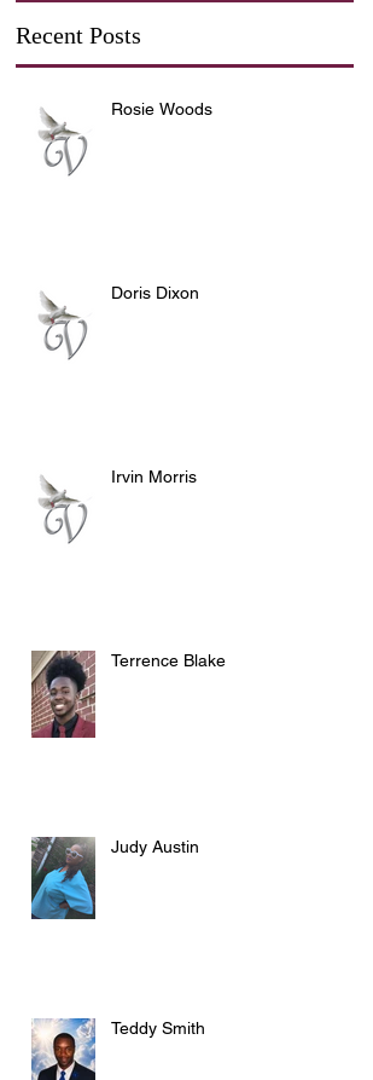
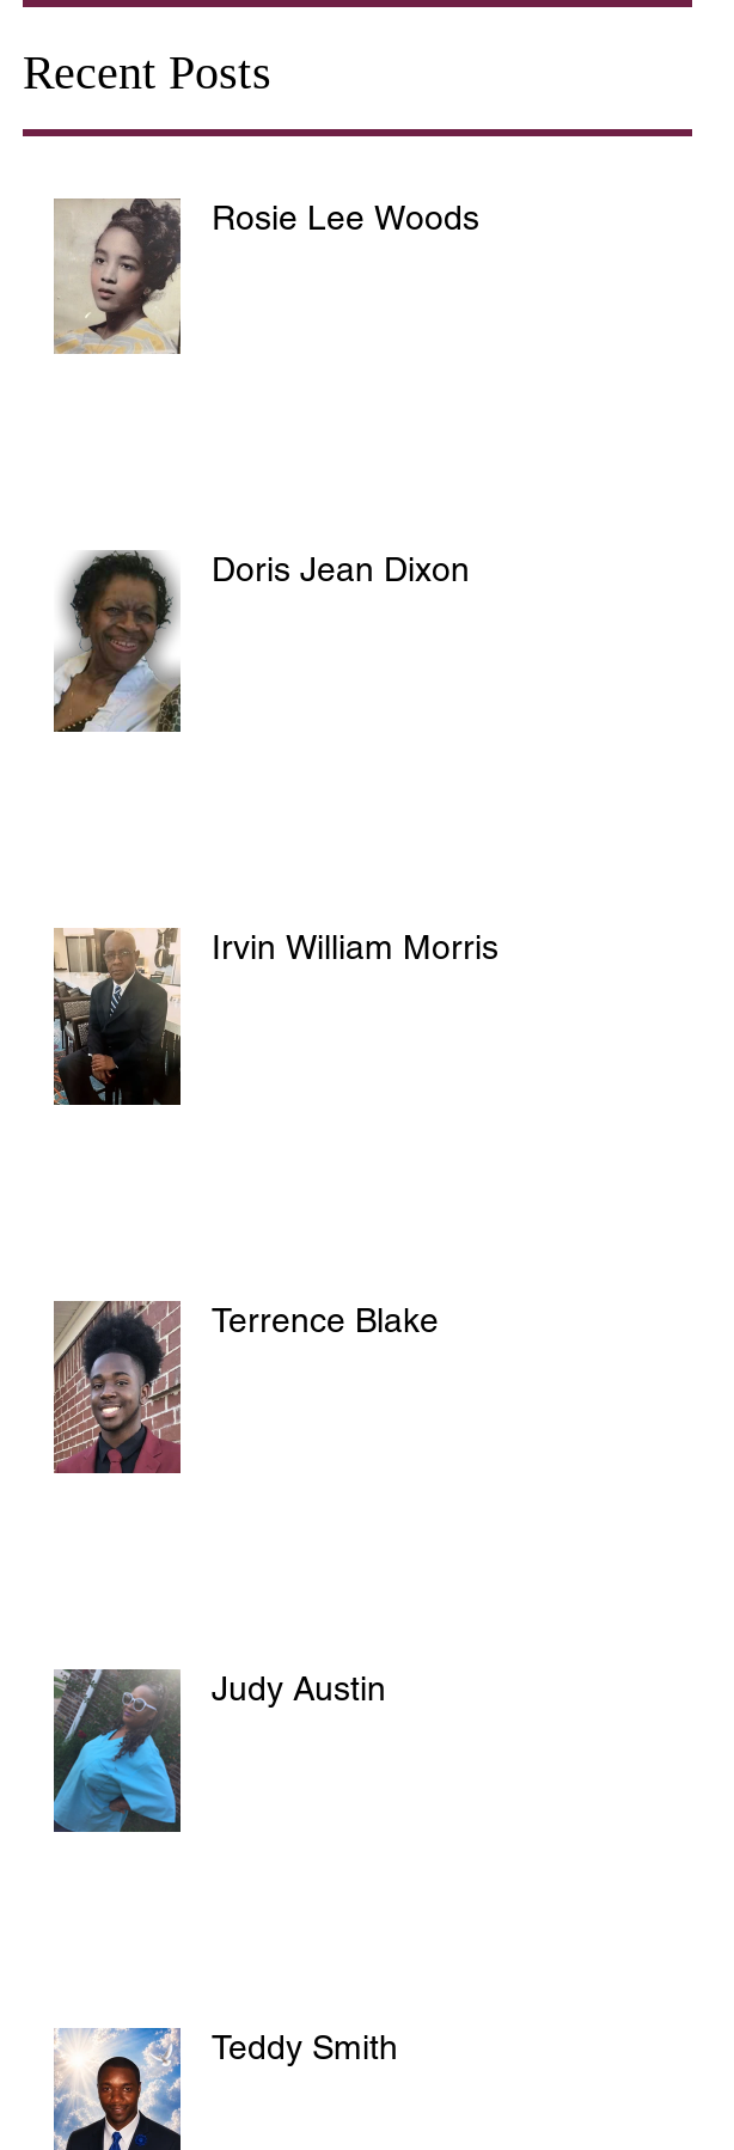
[31,99,212,175] [image] | Rosie Woods -> [51,196,479,356] [image] | Rosie Lee Woods
[31,277,199,363] [image] | Doris Dixon -> [51,548,470,734] [image] | Doris Jean Dixon
[31,466,197,551] [image] | Irvin Morris -> [51,926,498,1107] [image] | Irvin William Morris

